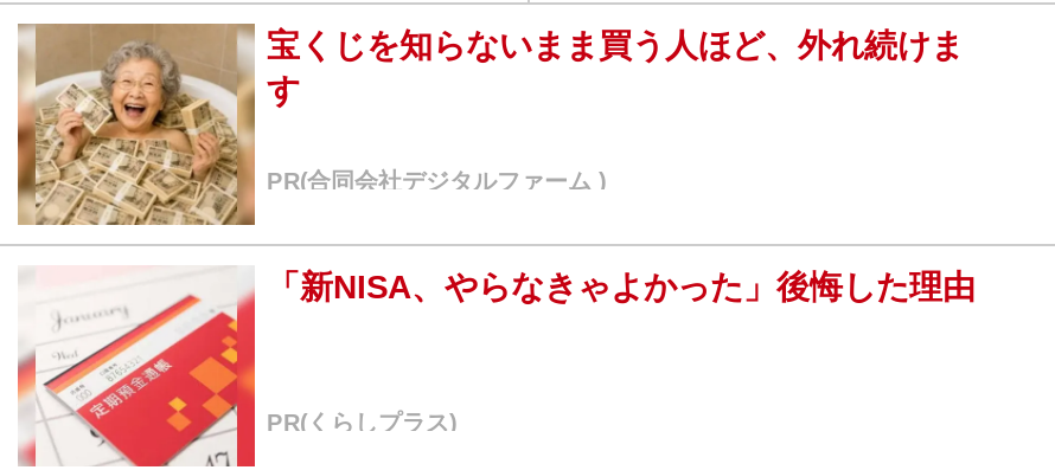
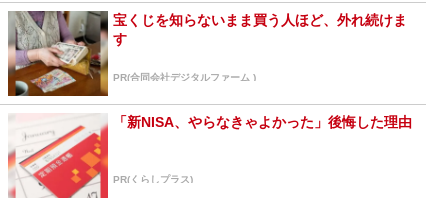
[15,22,257,226] [image] -> [8,10,109,97] [image]

